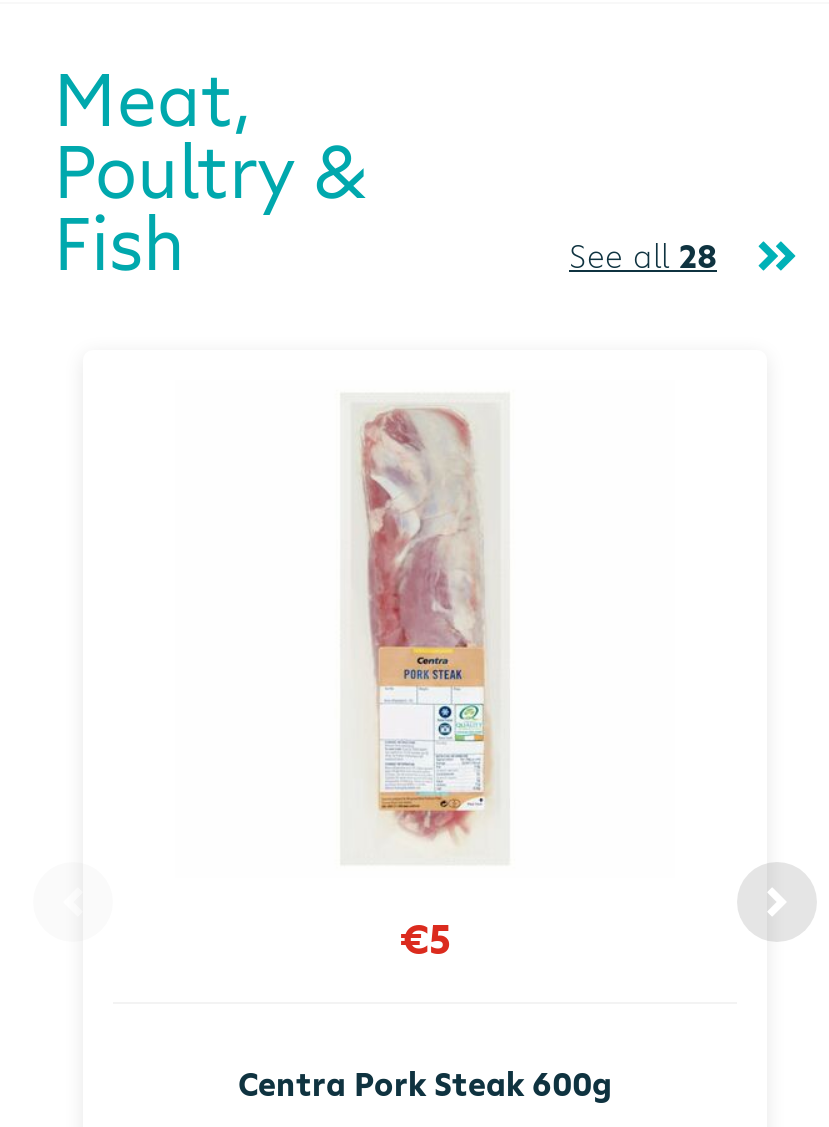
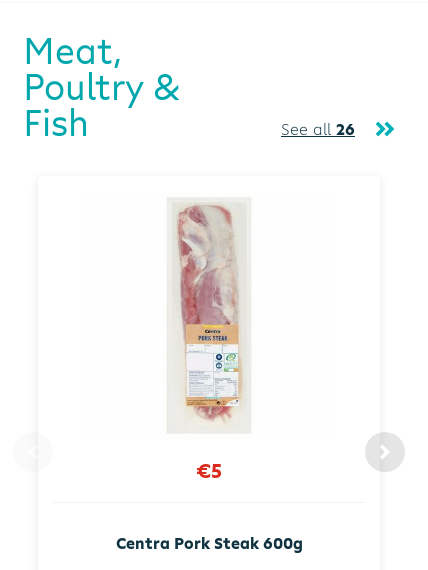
[569,234,717,278] See all 28 -> [281,118,355,140] See all 26

